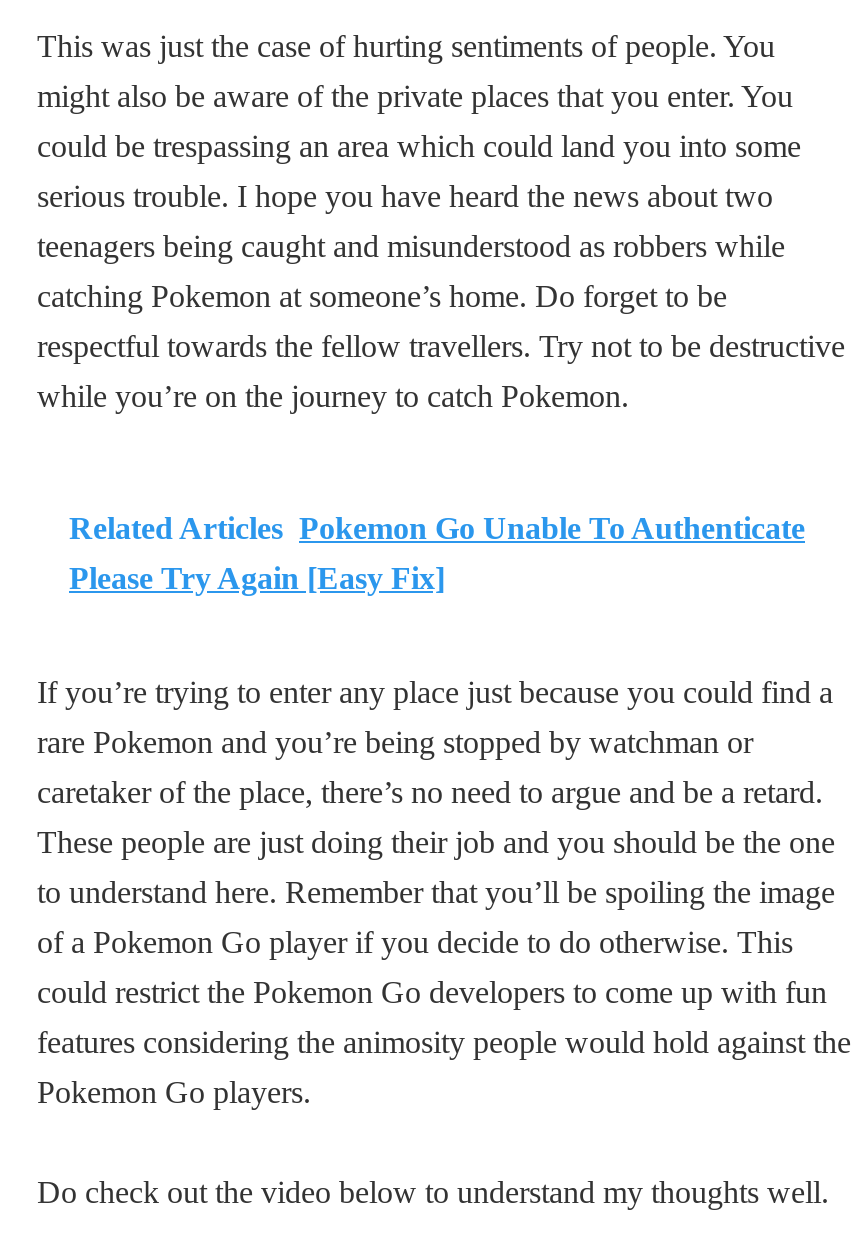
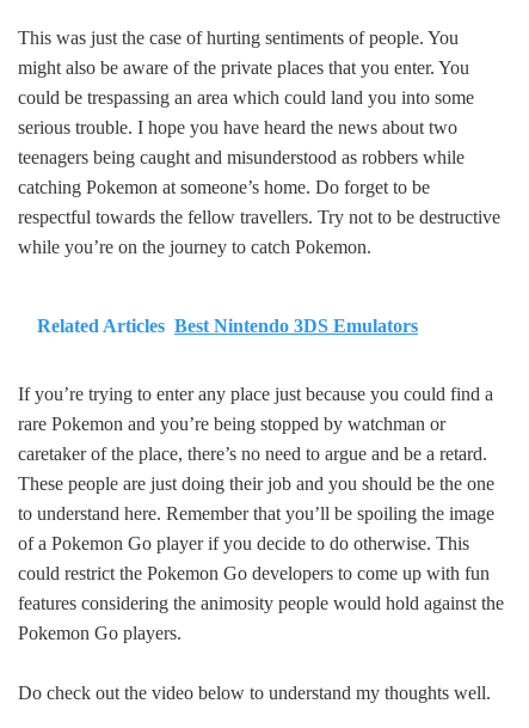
[69,512,805,596] Related Articles Pokemon Go Unable To Authenticate | Please Try Again [Easy Fix] -> [37,316,418,337] Related Articles Best Nintendo 3DS Emulators

